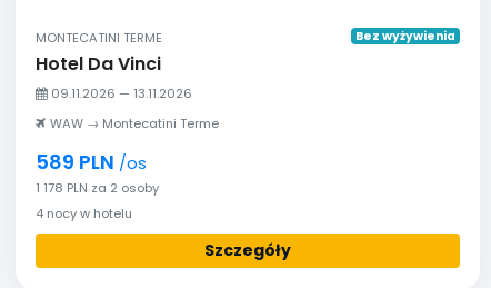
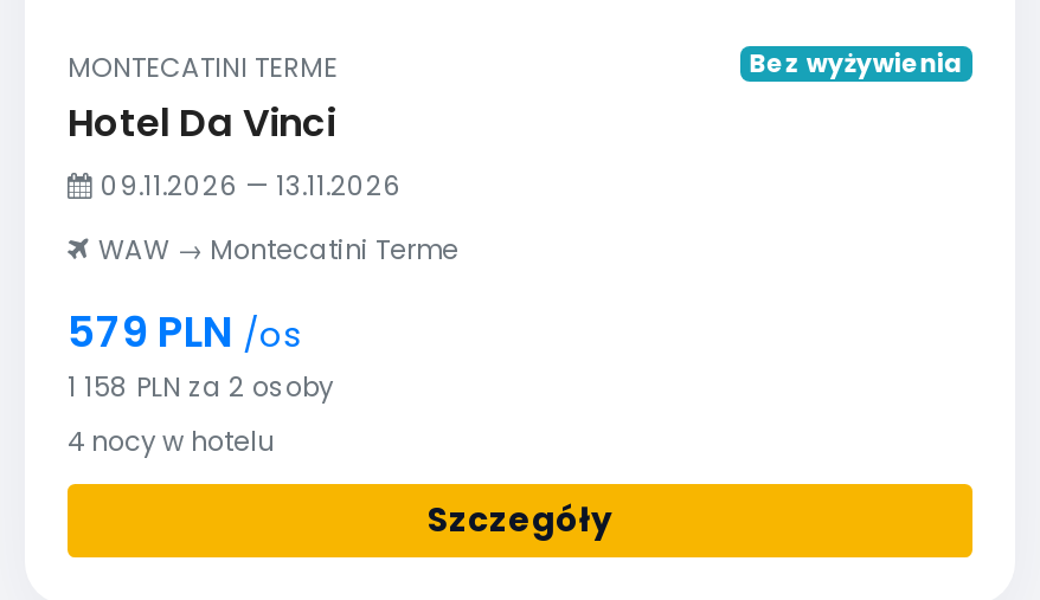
[36,148,147,176] 589 PLN /os -> [68,302,302,361] 579 PLN /os
[36,179,159,197] 1 178 PLN za 2 osoby -> [68,368,333,406] 1 158 PLN za 2 osoby

